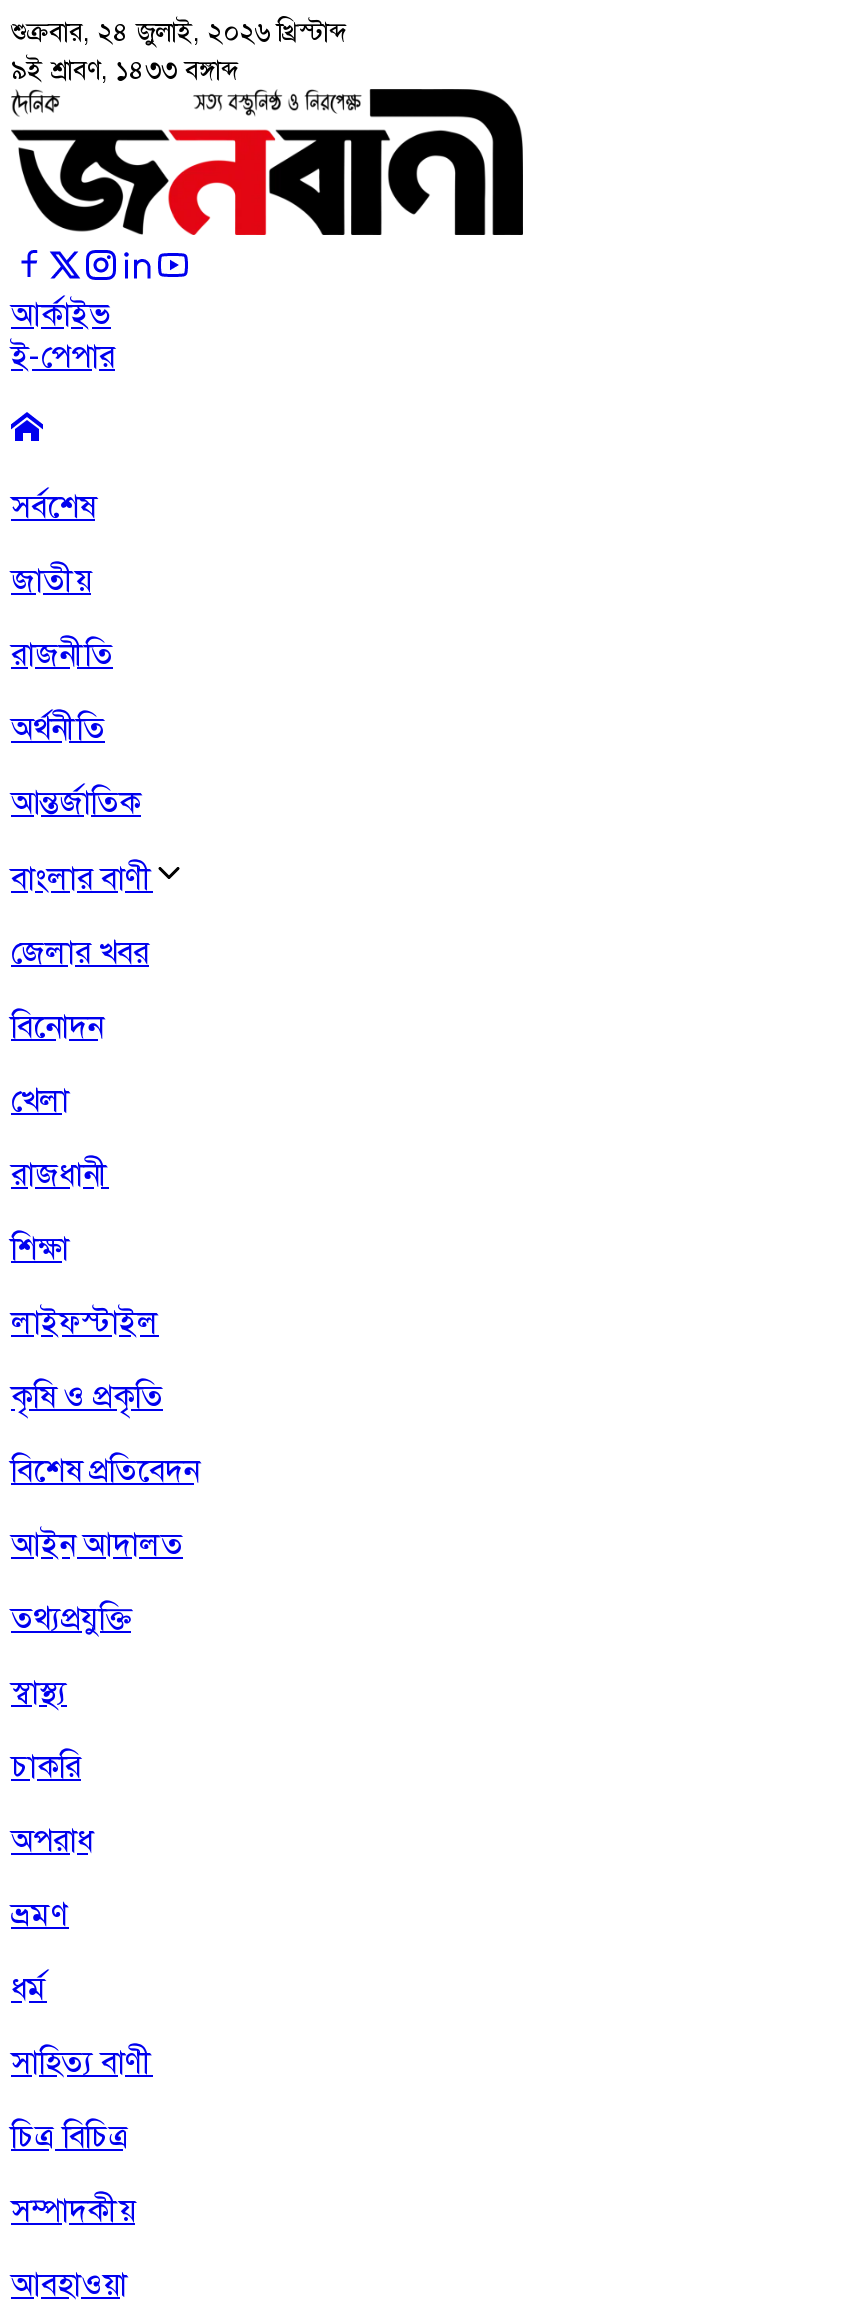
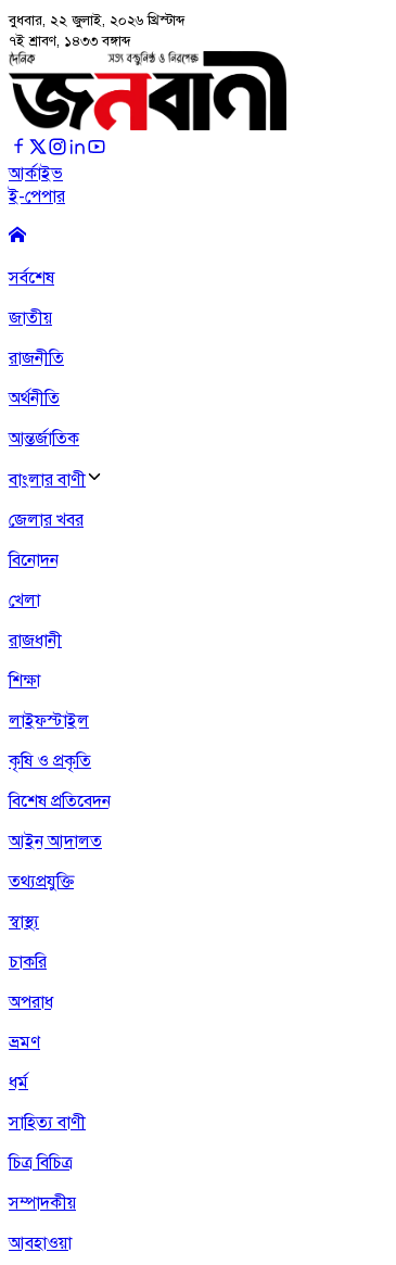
[11,15,347,49] শুক্রবার, ২৪ জুলাই, ২০২৬ খ্রিস্টাব্দ -> [9,11,186,29] বুধবার, ২২ জুলাই, ২০২৬ খ্রিস্টাব্দ
[11,53,239,87] ৯ই শ্রাবণ, ১৪৩৩ বঙ্গাব্দ -> [9,31,131,50] ৭ই শ্রাবণ, ১৪৩৩ বঙ্গাব্দ

